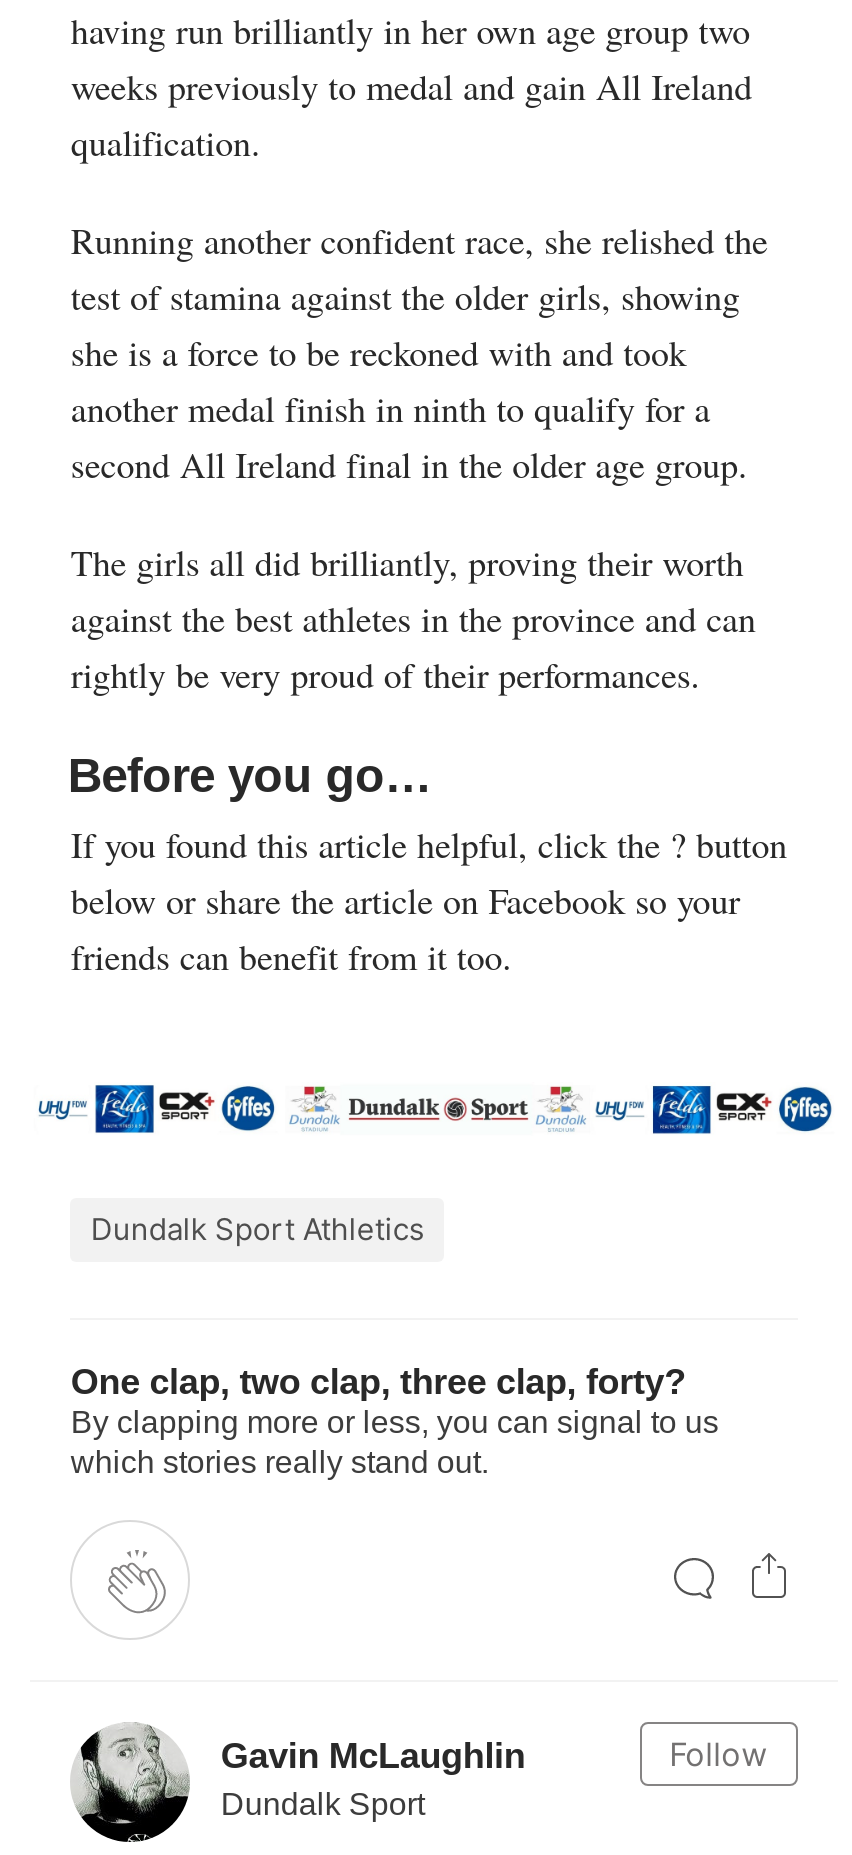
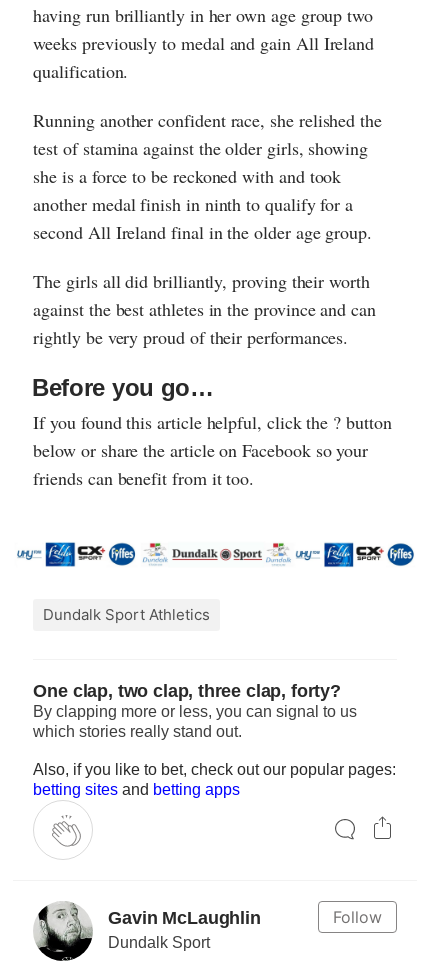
none -> [33,761,396,798] Also, if you like to bet, check out our popular pages: | betting sites and betting apps

